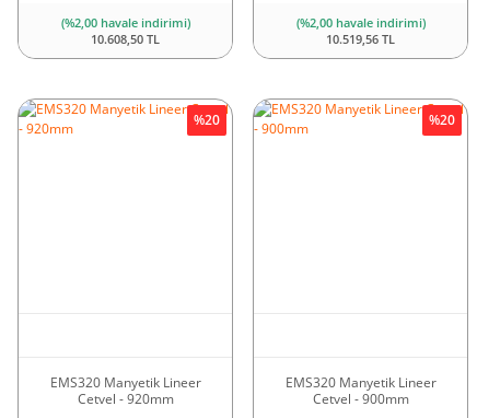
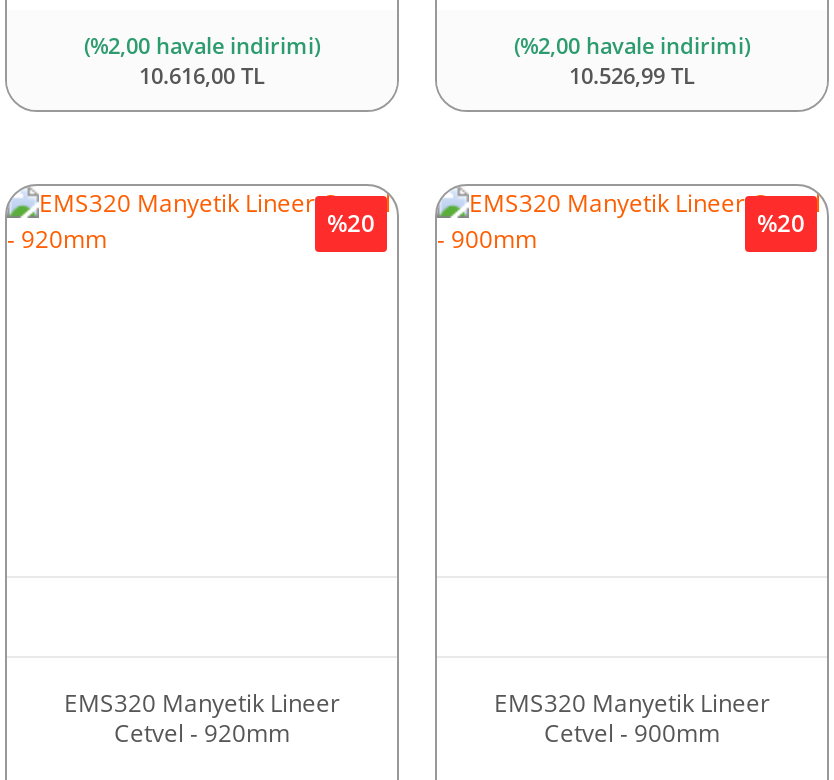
[91,31,160,47] 10.608,50 TL -> [139,60,265,90] 10.616,00 TL
[326,31,395,47] 10.519,56 TL -> [569,60,695,90] 10.526,99 TL

